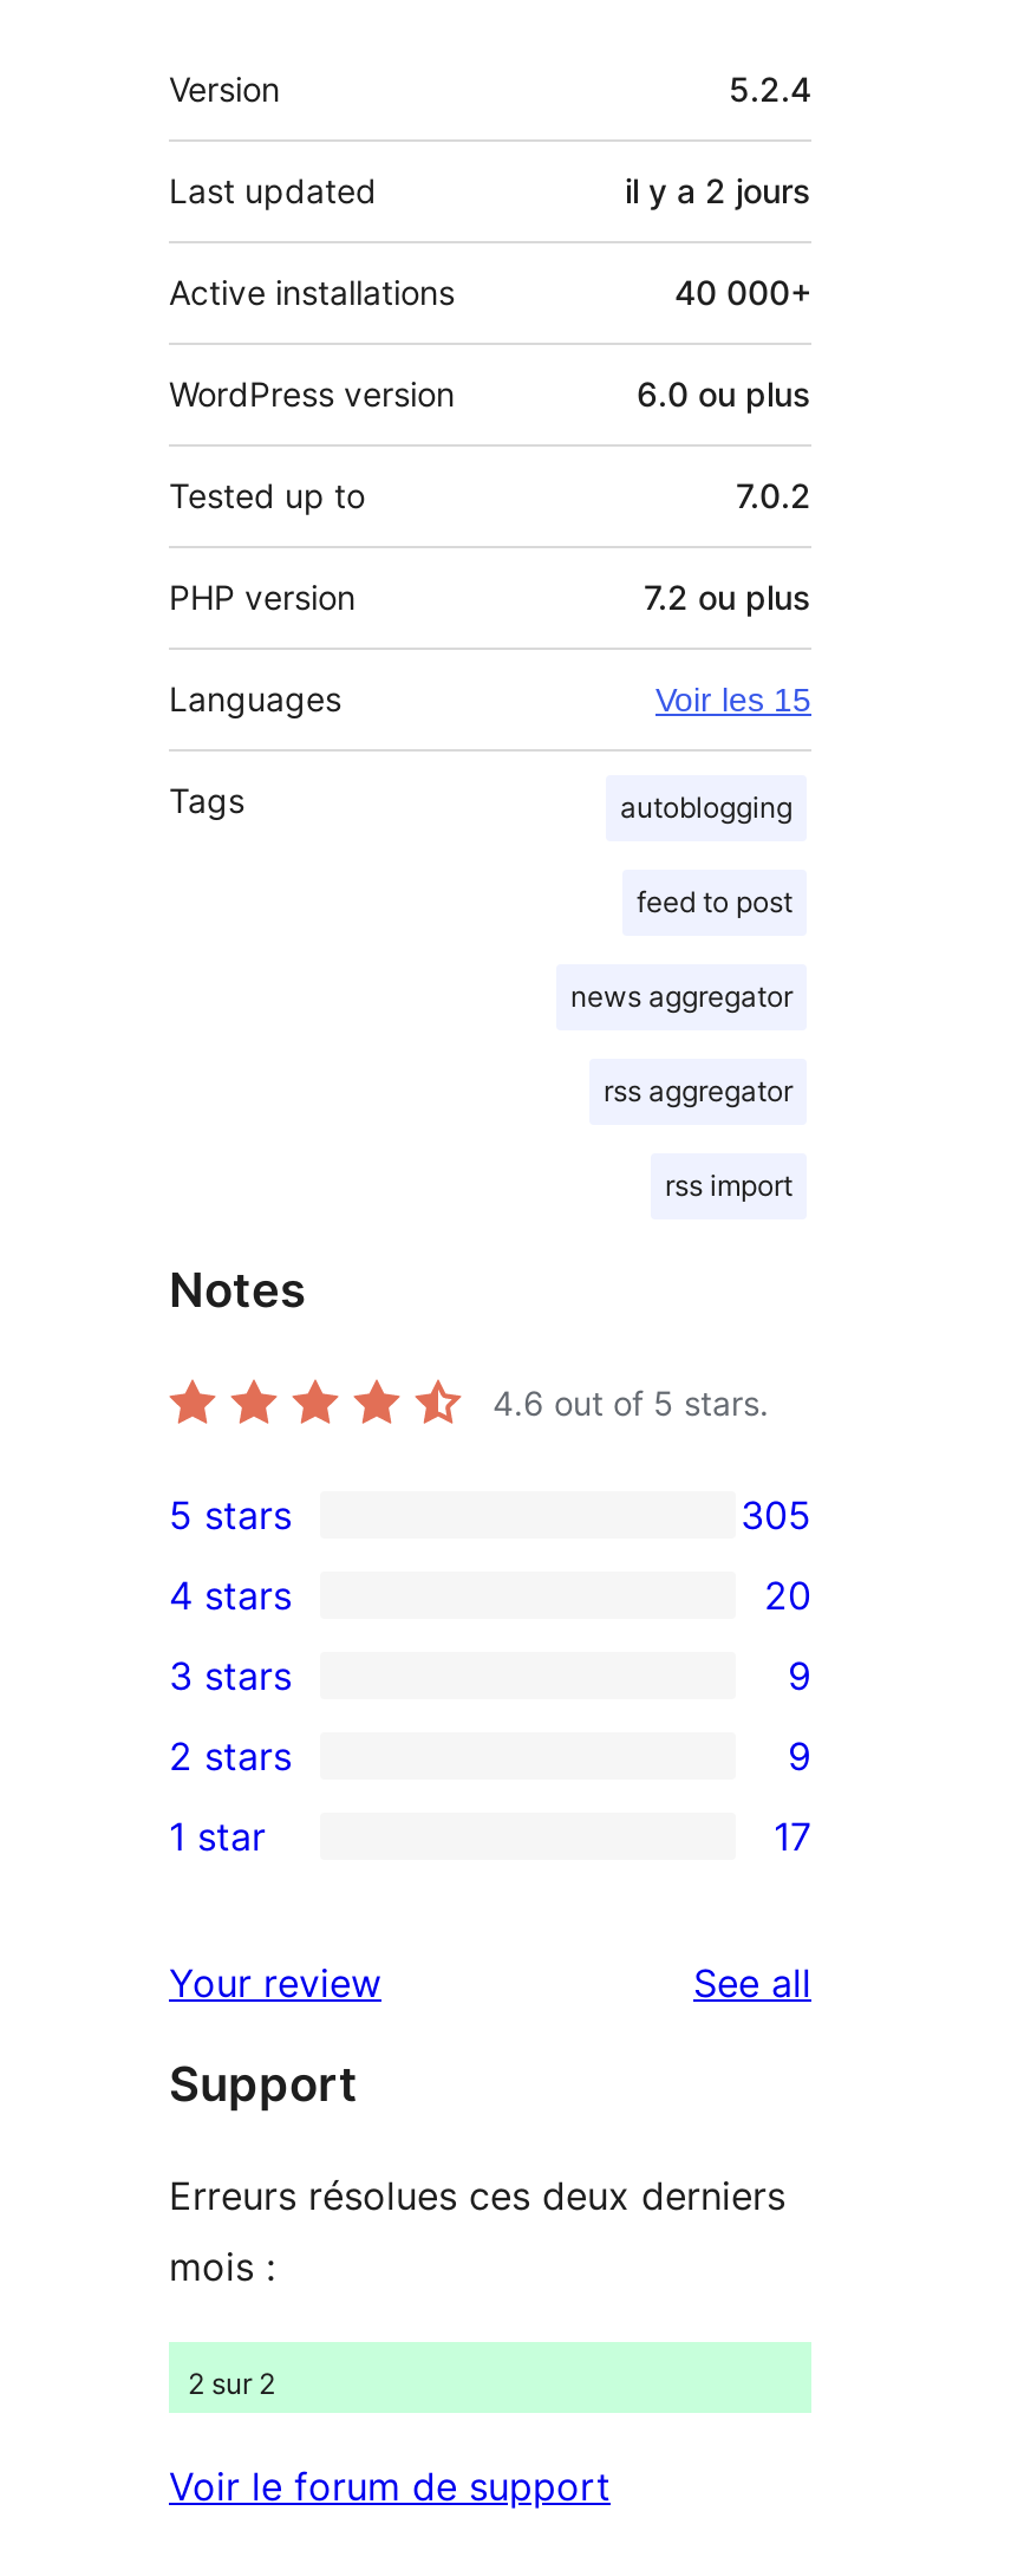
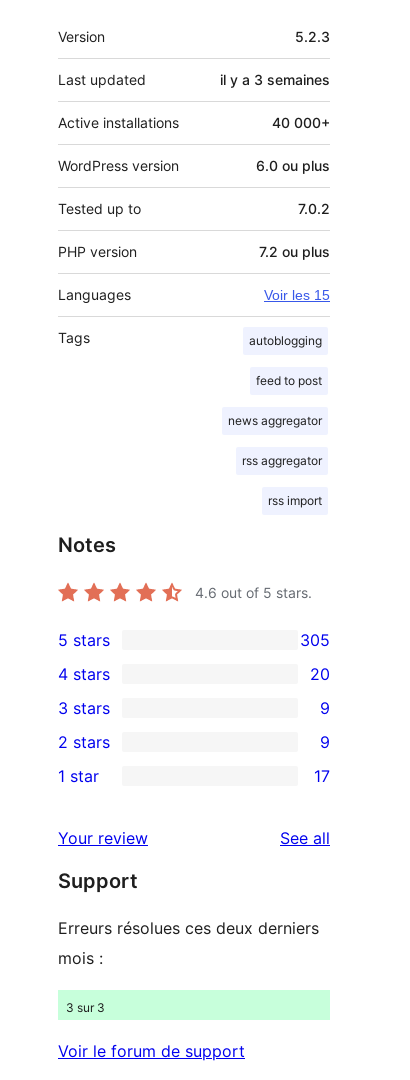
[729,68,811,108] 5.2.4 -> [295,28,330,45] 5.2.3
[625,169,811,209] il y a 2 jours -> [220,71,330,88] il y a 3 semaines
[188,2365,275,2400] 2 sur 2 -> [66,1000,105,1015] 3 sur 3

